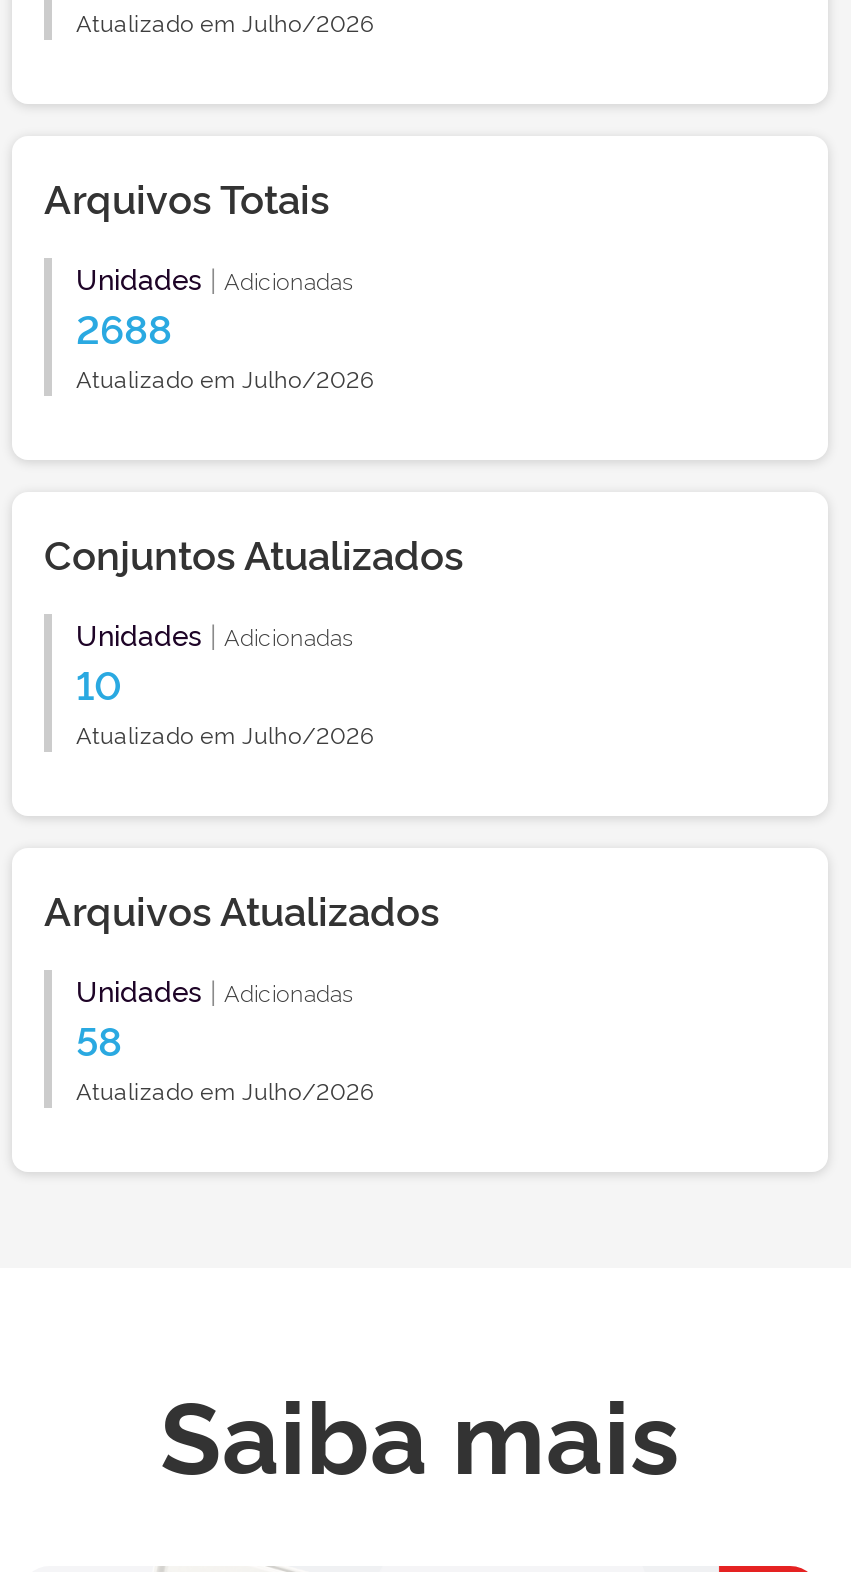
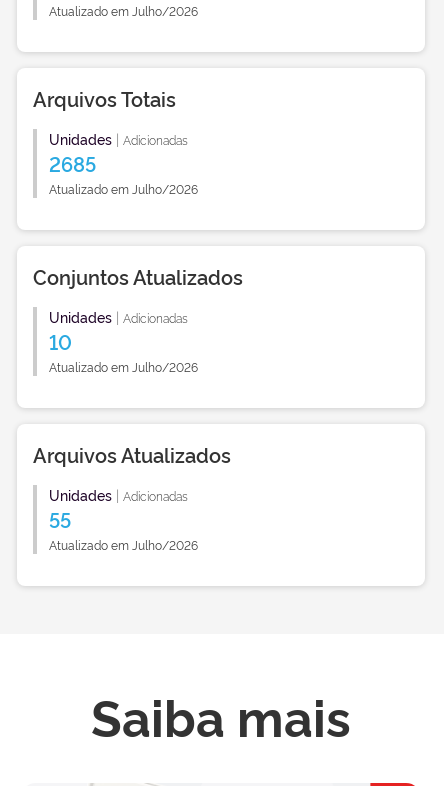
[76,297,172,353] 2688 -> [49,148,96,176] 2685
[76,1009,122,1065] 58 -> [49,504,71,532] 55

